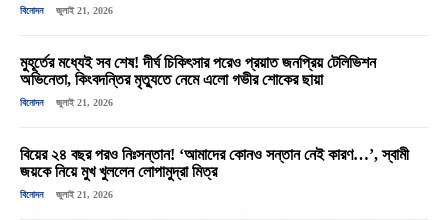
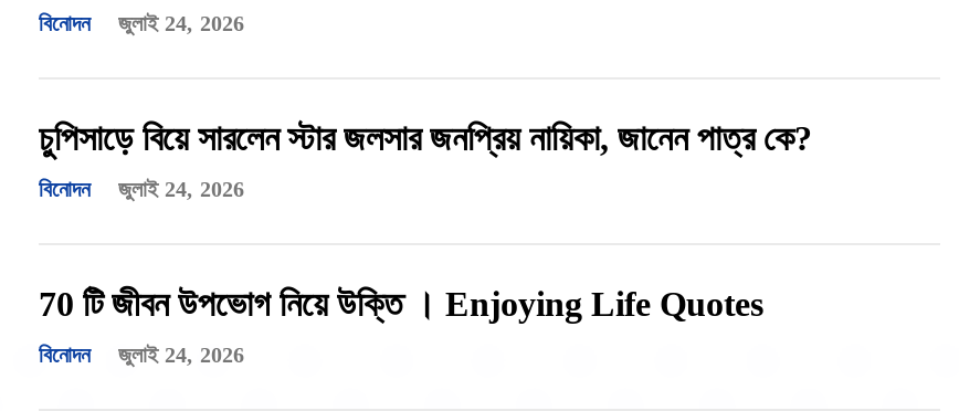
[20,5,113,16] বিনোদন জুলাই 21, 2026 -> [39,12,244,36] বিনোদন জুলাই 24, 2026
[20,54,376,88] মুহূর্তের মধ্যেই সব শেষ! দীর্ঘ চিকিৎসার পরেও প্রয়াত জনপ্রিয় টেলিভিশন | অভিনেতা, কিংবদন্তির মৃত্যুতে নেমে এলো গভীর শোকের ছায়া -> [39,120,812,158] চুপিসাড়ে বিয়ে সারলেন স্টার জলসার জনপ্রিয় নায়িকা, জানেন পাত্র কে?
[20,97,113,108] বিনোদন জুলাই 21, 2026 -> [39,178,244,202] বিনোদন জুলাই 24, 2026
[20,146,409,180] বিয়ের ২৪ বছর পরও নিঃসন্তান! ‘আমাদের কোনও সন্তান নেই কারণ…’, স্বামী | জয়কে নিয়ে মুখ খুললেন লোপামুদ্রা মিত্র -> [39,286,763,324] 70 টি জীবন উপভোগ নিয়ে উক্তি । Enjoying Life Quotes
[20,189,113,200] বিনোদন জুলাই 21, 2026 -> [39,344,244,368] বিনোদন জুলাই 24, 2026

